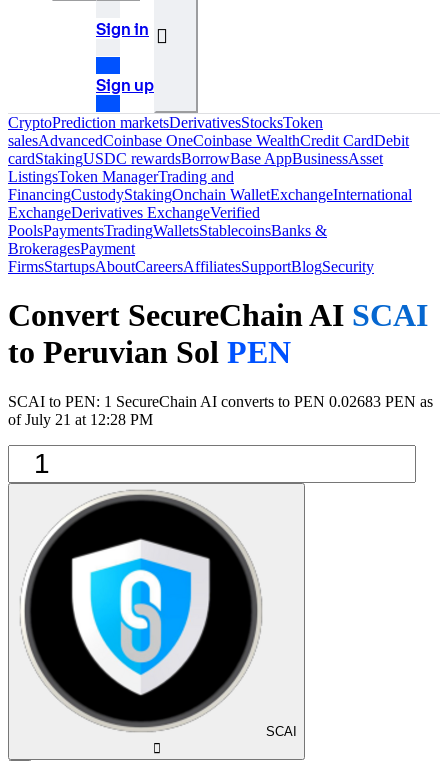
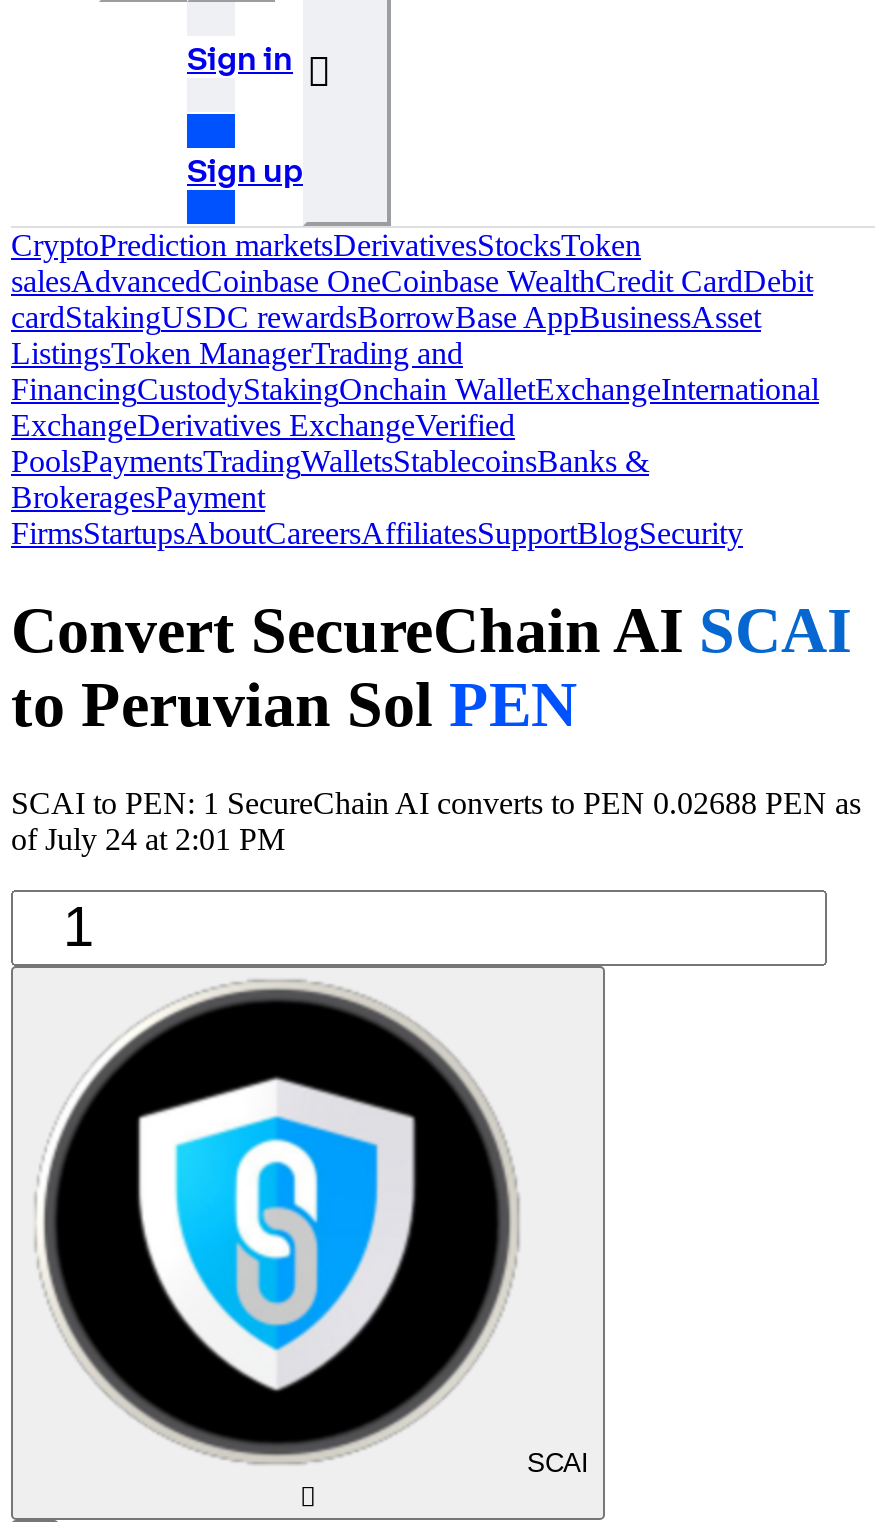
[8,393,433,410] SCAI to PEN: 1 SecureChain AI converts to PEN 0.02683 PEN as -> [11,786,861,820] SCAI to PEN: 1 SecureChain AI converts to PEN 0.02688 PEN as
[8,411,153,428] of July 21 at 12:28 PM -> [11,822,285,856] of July 24 at 2:01 PM

